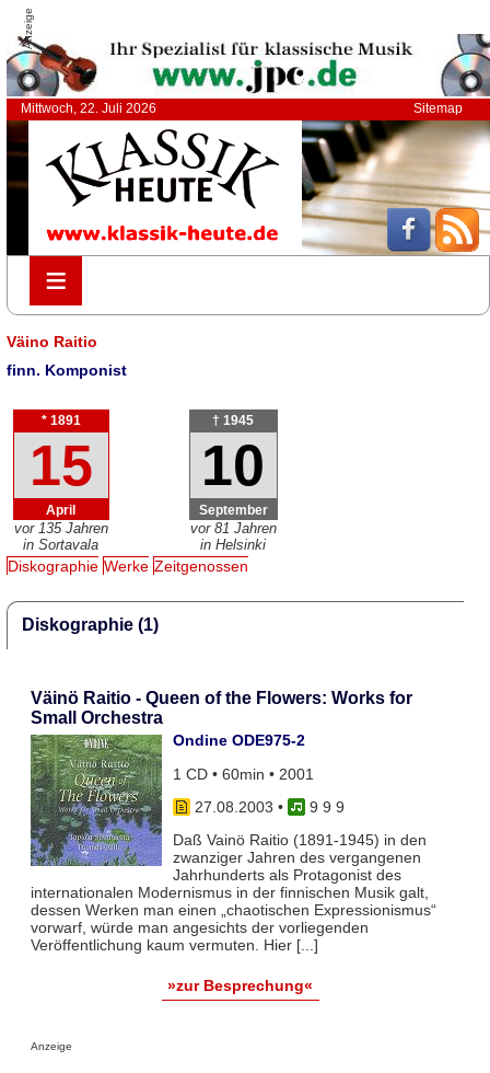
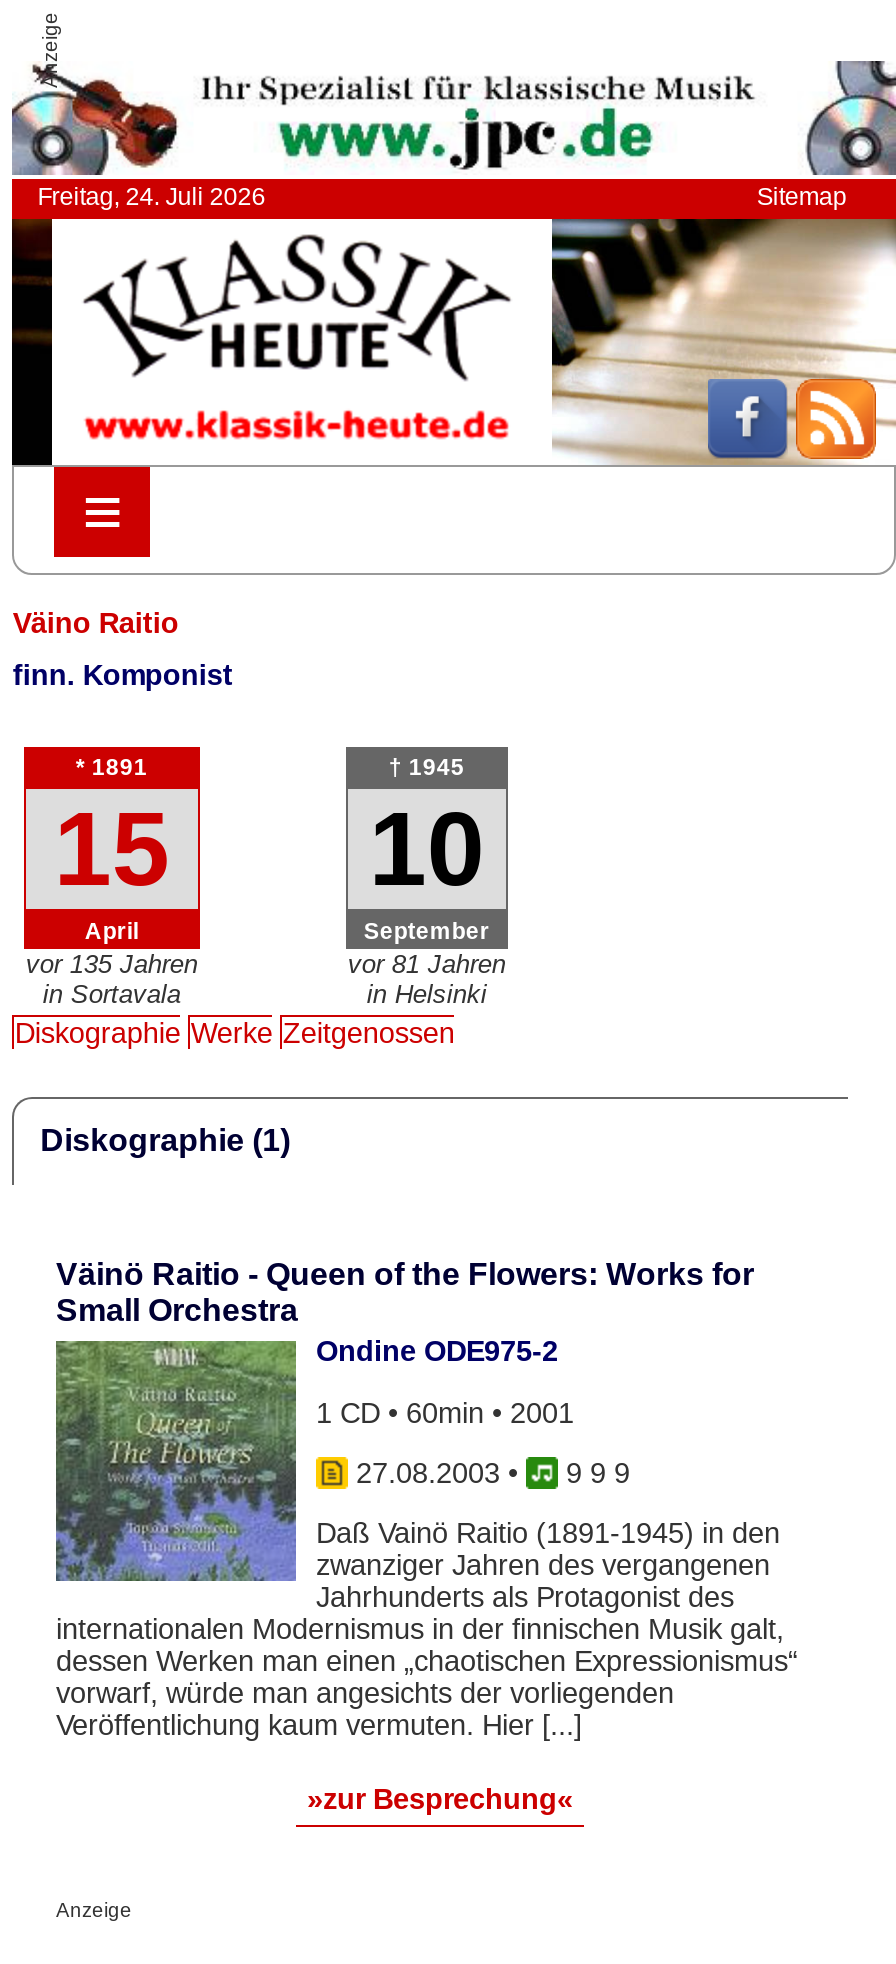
[20,101,156,116] Mittwoch, 22. Juli 2026 -> [37,183,265,211] Freitag, 24. Juli 2026

